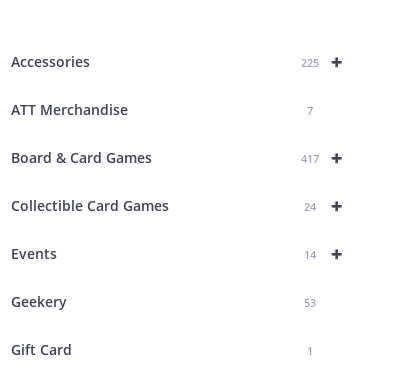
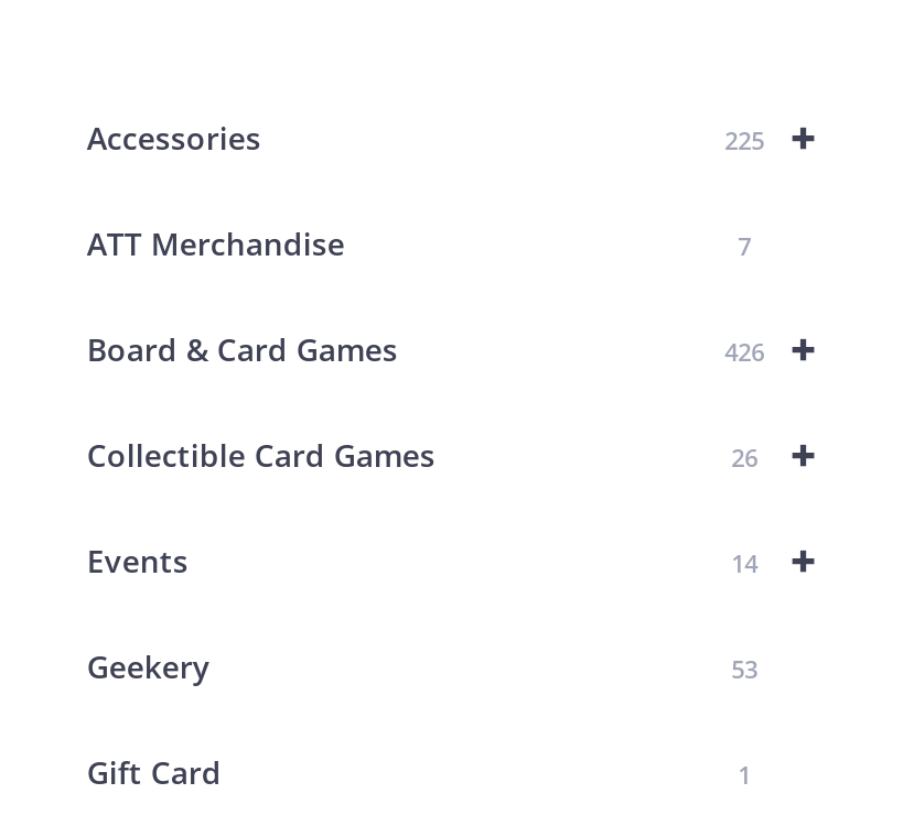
[301,151,319,166] 417 -> [725,334,764,367] 426
[304,199,316,214] 24 -> [731,439,758,472] 26

